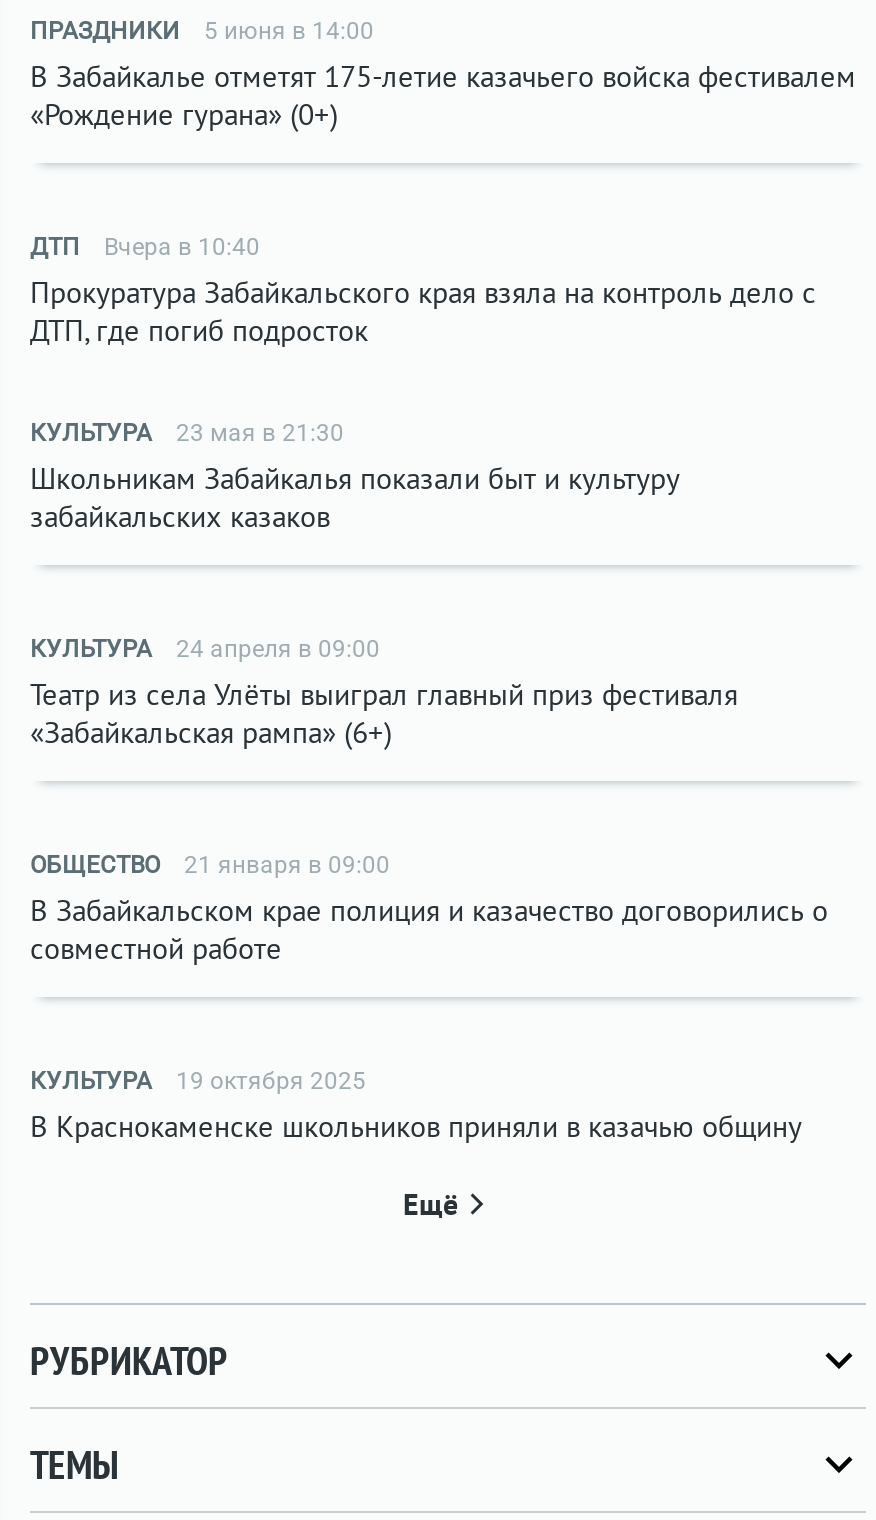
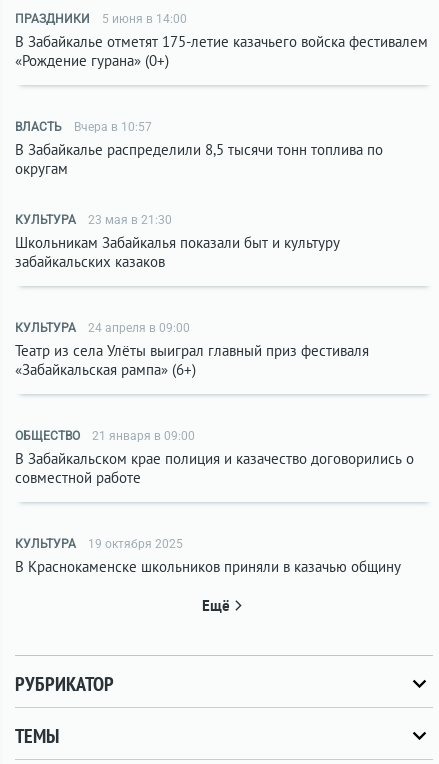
[30,233,816,349] ДТП | Вчера в 10:40 | Прокуратура Забайкальского края взяла на контроль дело с | ДТП, где погиб подросток -> [15,120,383,178] ВЛАСТЬ | Вчера в 10:57 | В Забайкалье распределили 8,5 тысячи тонн топлива по | округам

